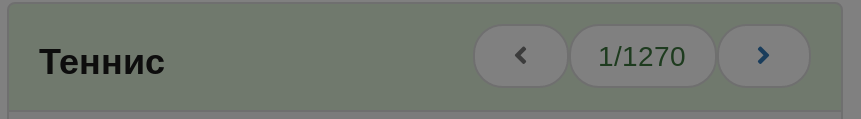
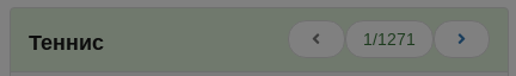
[598,40,686,72] 1/1270 -> [363,30,415,49] 1/1271

